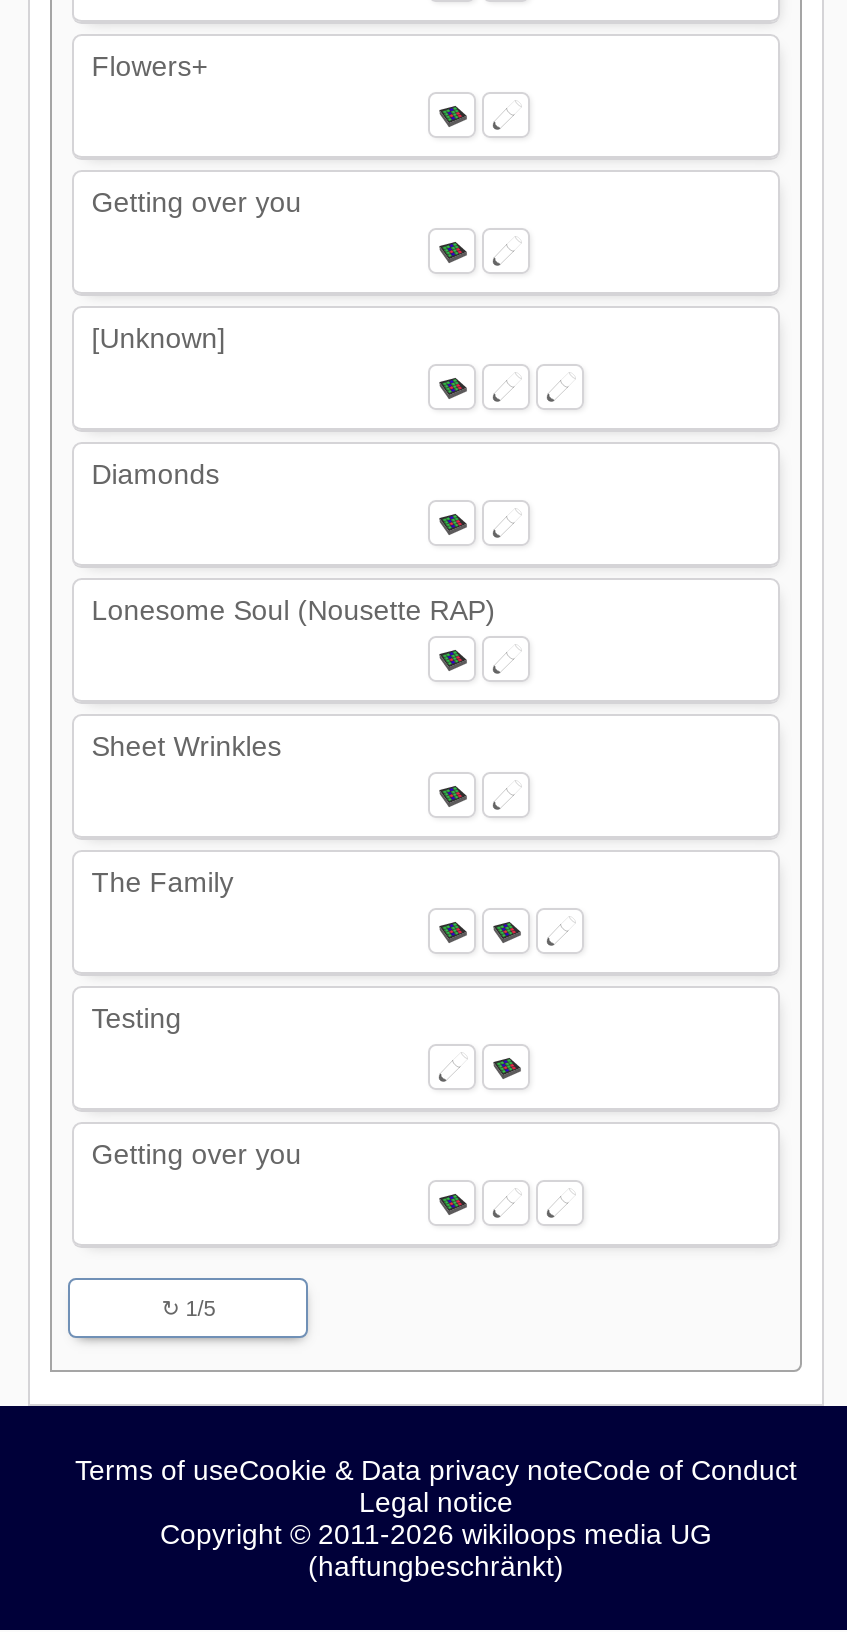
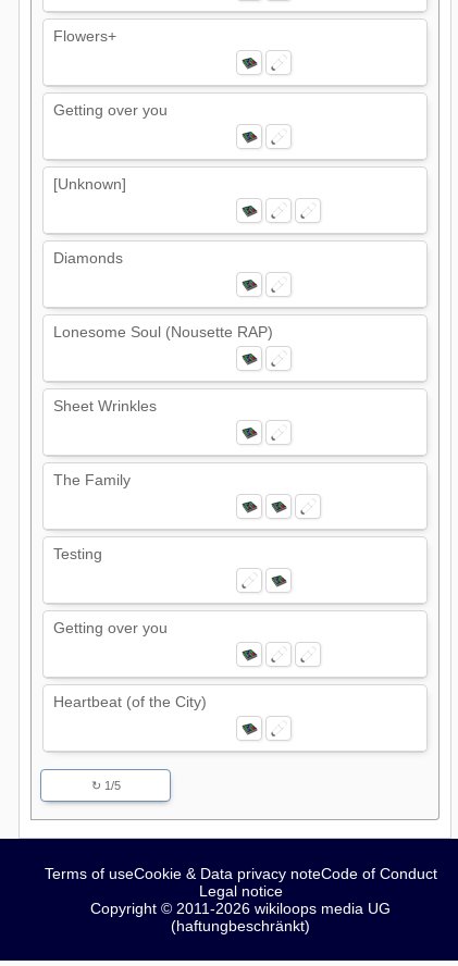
none -> [53,693,206,710] Heartbeat (of the City)

